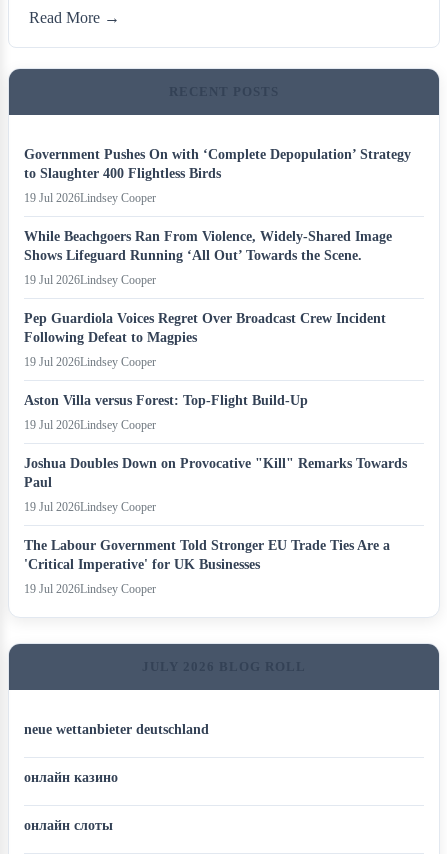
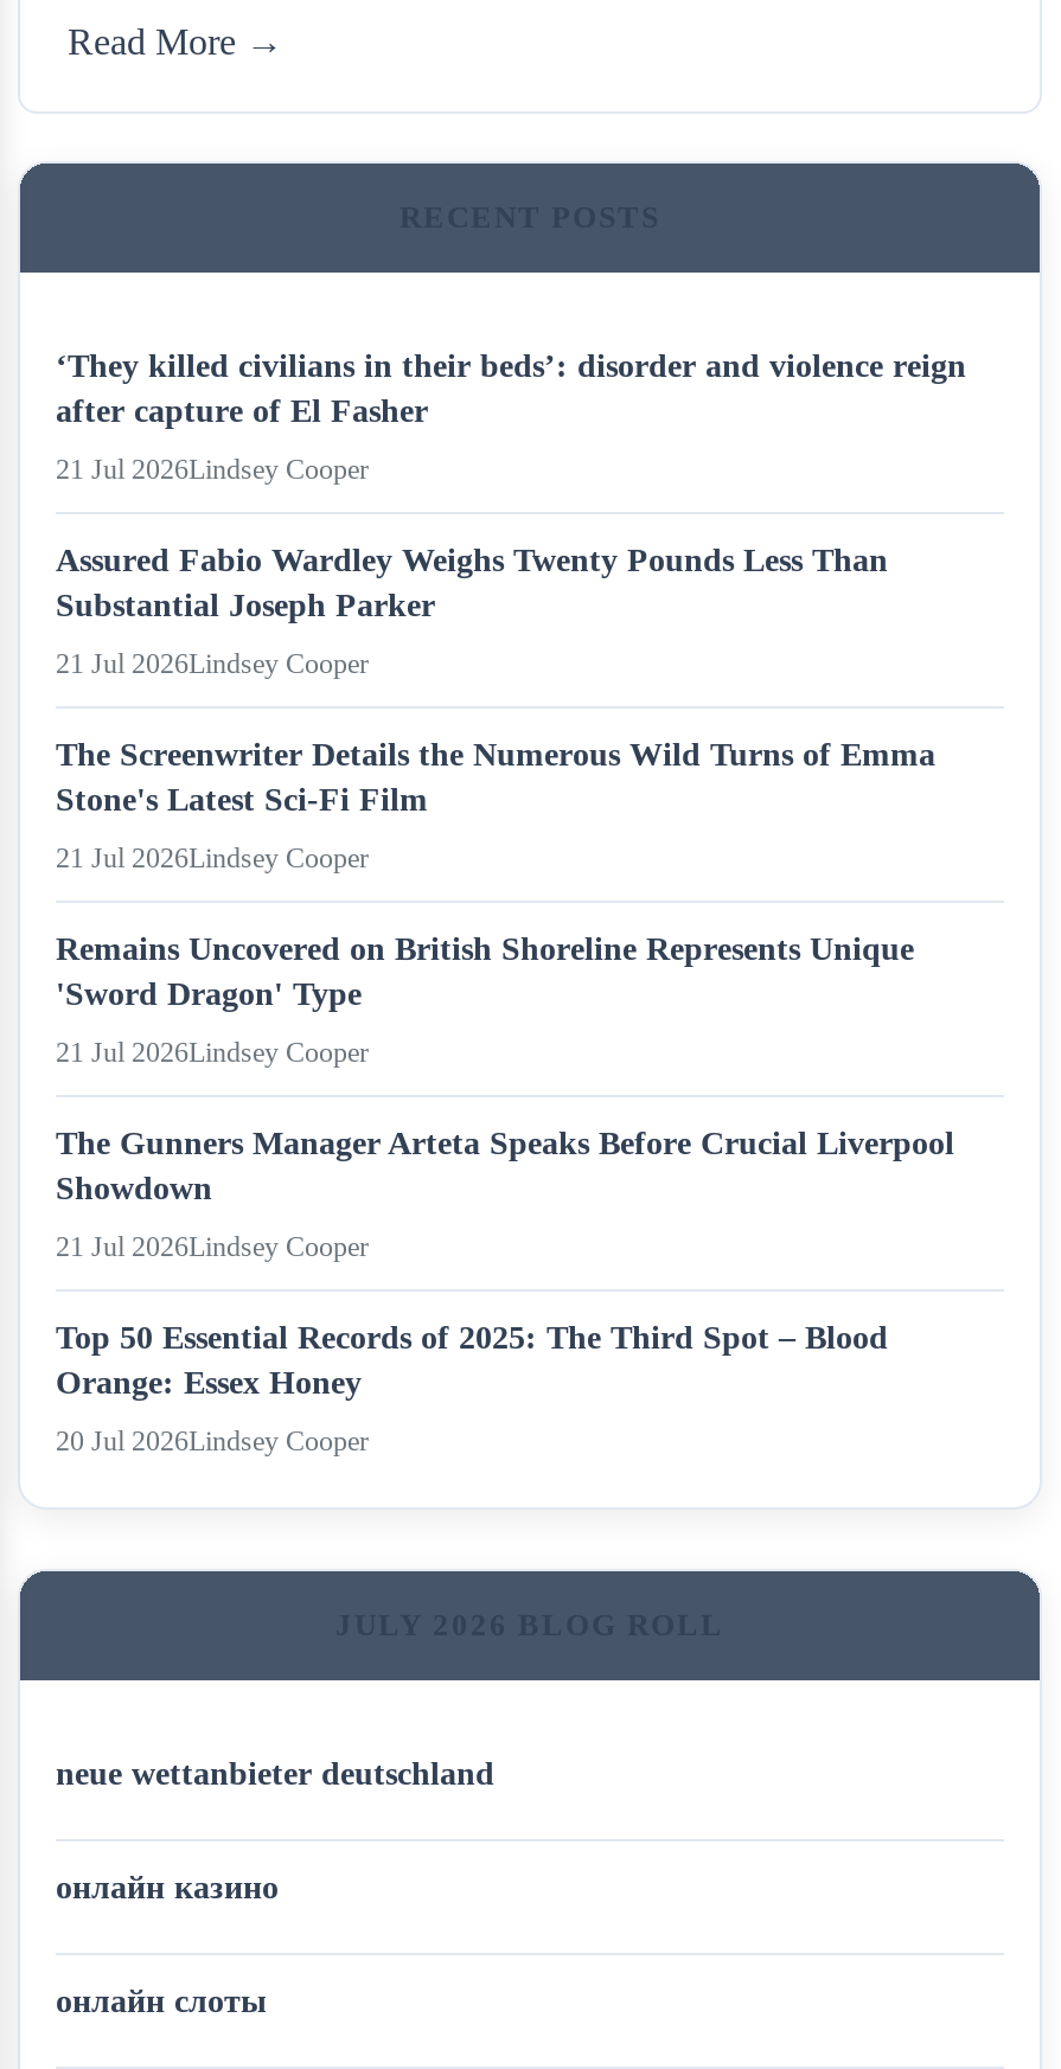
[24,147,411,181] Government Pushes On with ‘Complete Depopulation’ Strategy | to Slaughter 400 Flightless Birds -> [56,348,966,428] ‘They killed civilians in their beds’: disorder and violence reign | after capture of El Fasher
[24,191,156,205] 19 Jul 2026Lindsey Cooper -> [56,452,369,485] 21 Jul 2026Lindsey Cooper
[24,229,392,263] While Beachgoers Ran From Violence, Widely-Shared Image | Shows Lifeguard Running ‘All Out’ Towards the Scene. -> [56,542,888,623] Assured Fabio Wardley Weighs Twenty Pounds Less Than | Substantial Joseph Parker
[24,273,156,287] 19 Jul 2026Lindsey Cooper -> [56,647,369,680] 21 Jul 2026Lindsey Cooper
[24,311,386,345] Pep Guardiola Voices Regret Over Broadcast Crew Incident | Following Defeat to Magpies -> [56,737,935,817] The Screenwriter Details the Numerous Wild Turns of Emma | Stone's Latest Sci-Fi Film
[24,355,156,369] 19 Jul 2026Lindsey Cooper -> [56,841,369,874] 21 Jul 2026Lindsey Cooper
[24,393,308,408] Aston Villa versus Forest: Top-Flight Build-Up -> [56,931,914,1012] Remains Uncovered on British Shoreline Represents Unique | 'Sword Dragon' Type
[24,418,156,432] 19 Jul 2026Lindsey Cooper -> [56,1035,369,1068] 21 Jul 2026Lindsey Cooper
[24,456,407,490] Joshua Doubles Down on Provocative "Kill" Remarks Towards | Paul -> [56,1125,954,1206] The Gunners Manager Arteta Speaks Before Crucial Liverpool | Showdown
[24,500,156,514] 19 Jul 2026Lindsey Cooper -> [56,1230,369,1263] 21 Jul 2026Lindsey Cooper
[24,538,390,572] The Labour Government Told Stronger EU Trade Ties Are a | 'Critical Imperative' for UK Businesses -> [56,1320,888,1400] Top 50 Essential Records of 2025: The Third Spot – Blood | Orange: Essex Honey
[24,582,156,596] 19 Jul 2026Lindsey Cooper -> [56,1424,369,1457] 20 Jul 2026Lindsey Cooper

